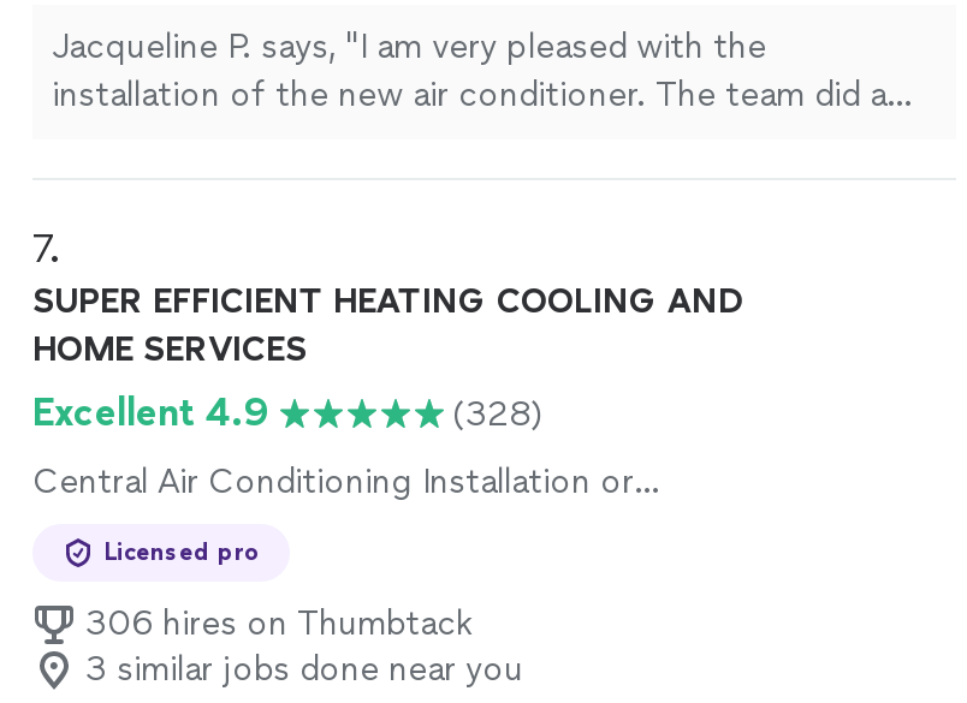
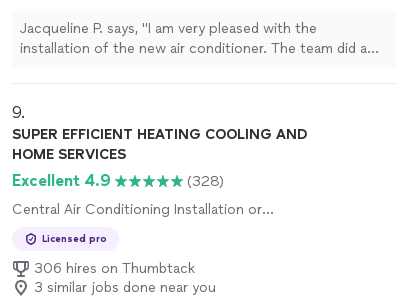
[32,226,71,272] 7. -> [12,103,30,122] 9.

